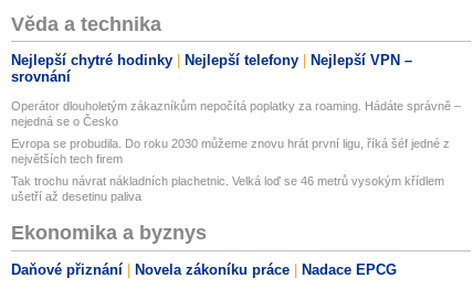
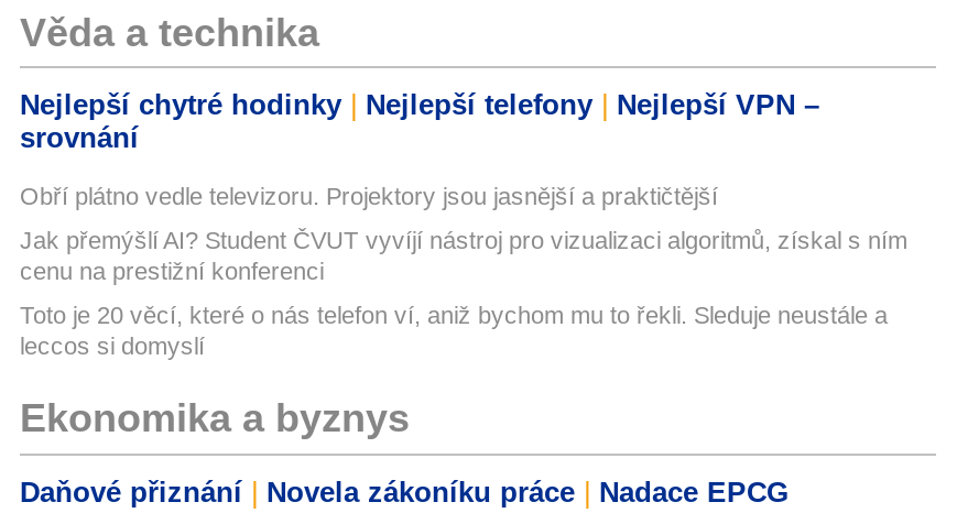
[11,100,461,128] Operátor dlouholetým zákazníkům nepočítá poplatky za roaming. Hádáte správně – | nejedná se o Česko -> [20,184,718,210] Obří plátno vedle televizoru. Projektory jsou jasnější a praktičtější
[11,137,450,166] Evropa se probudila. Do roku 2030 můžeme znovu hrát první ligu, říká šéf jedné z | největších tech firem -> [20,228,907,285] Jak přemýšlí AI? Student ČVUT vyvíjí nástroj pro vizualizaci algoritmů, získal s ním | cenu na prestižní konferenci
[11,175,444,203] Tak trochu návrat nákladních plachetnic. Velká loď se 46 metrů vysokým křídlem | ušetří až desetinu paliva -> [20,303,888,360] Toto je 20 věcí, které o nás telefon ví, aniž bychom mu to řekli. Sleduje neustále a | leccos si domyslí

